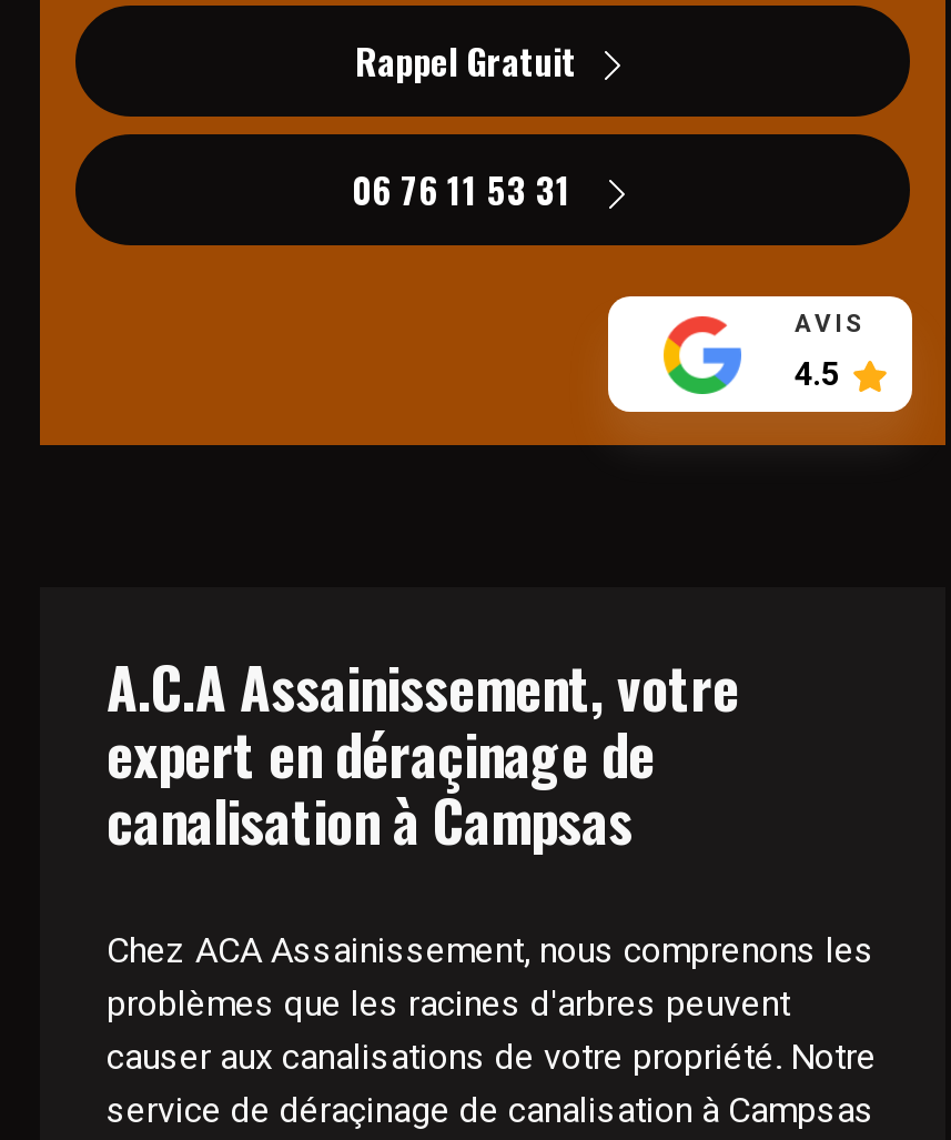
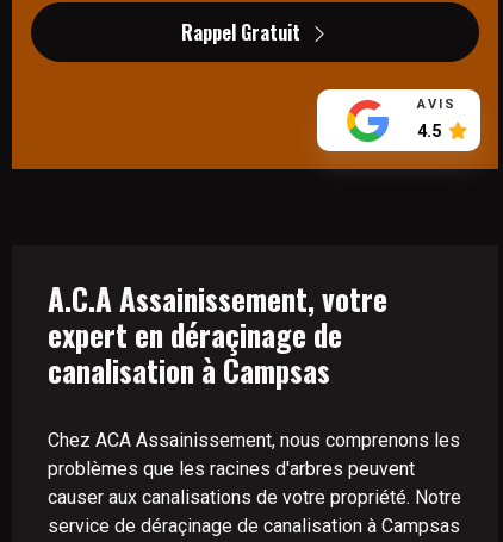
[352,163,580,216] 06 76 11 53 31 -> none

